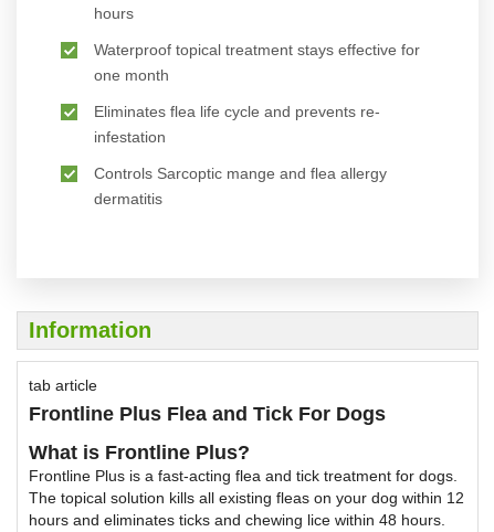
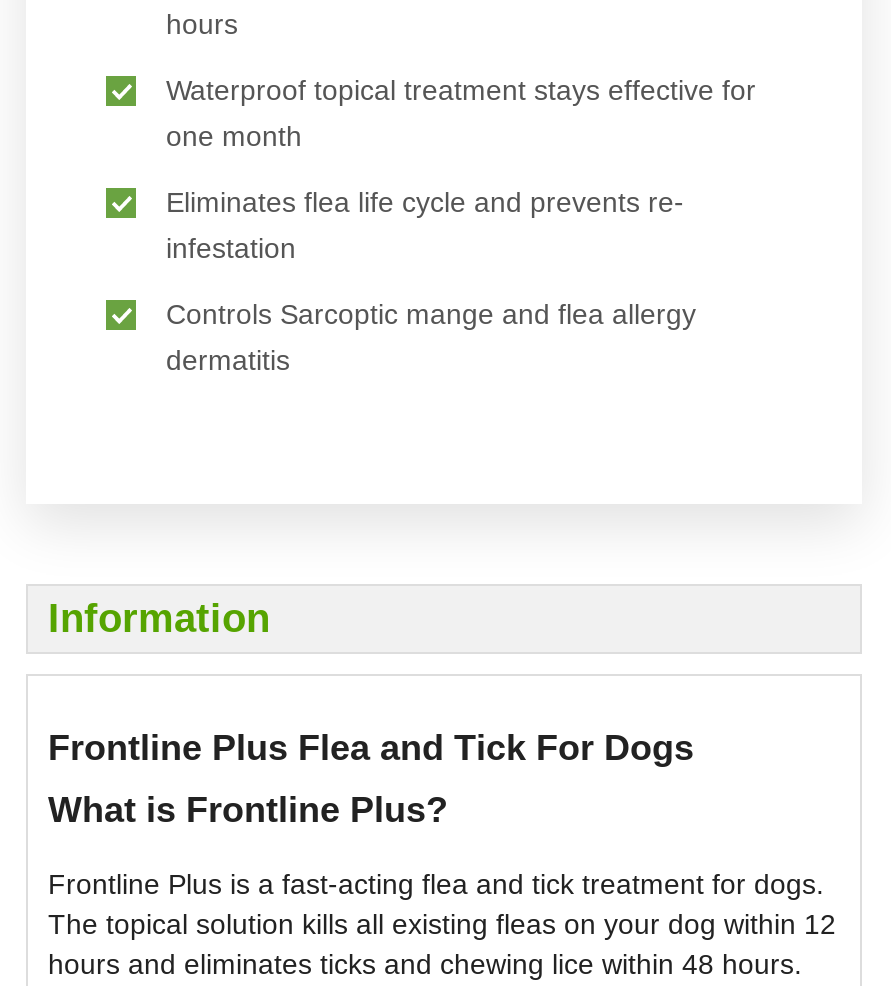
[29,377,97,394] tab article -> none

